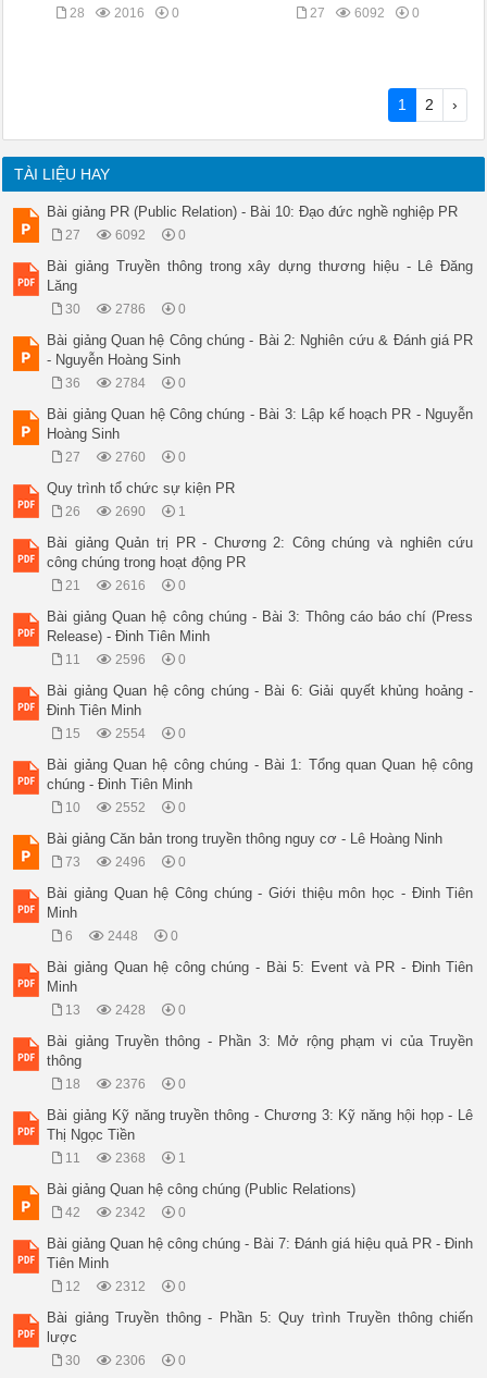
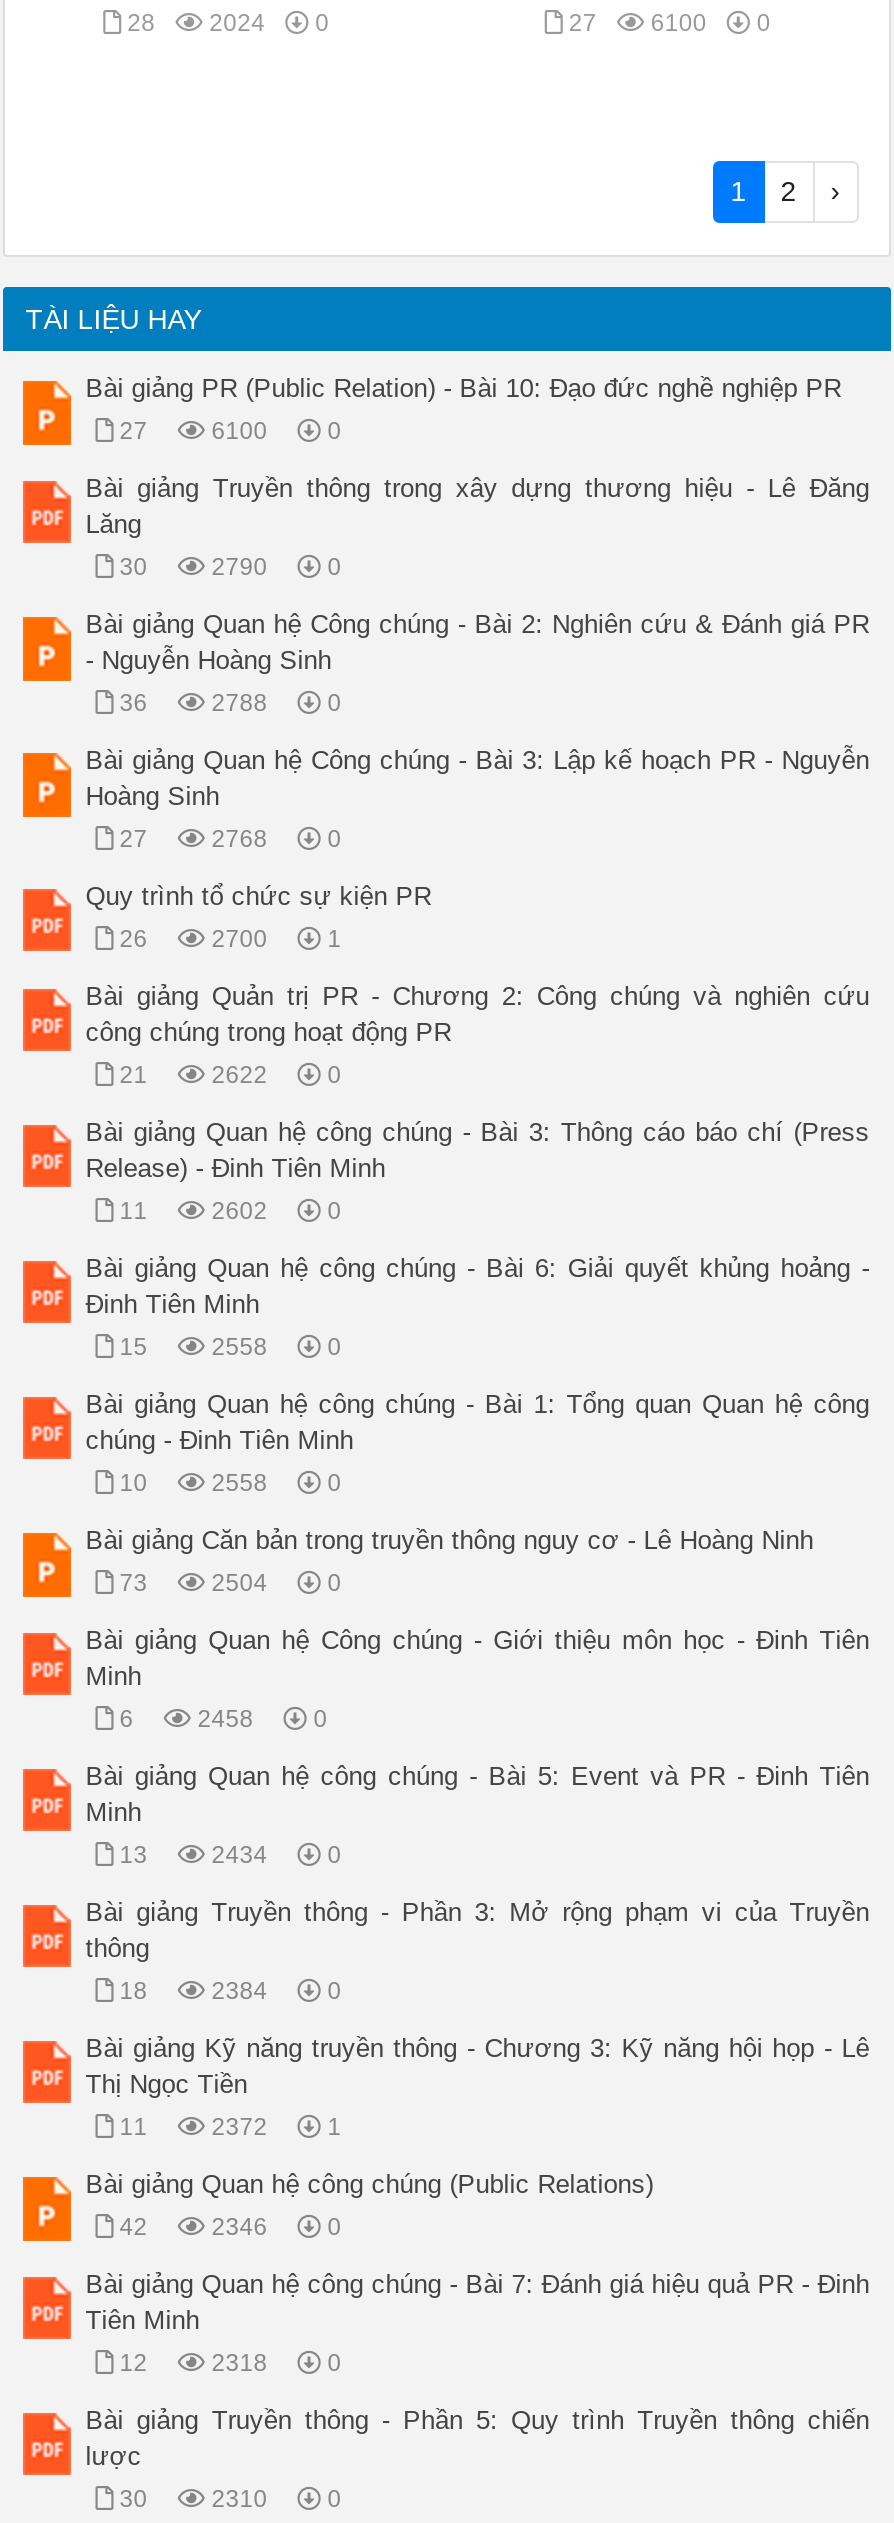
[70,5,179,21] 28 2016 0 -> [127,9,329,37] 28 2024 0
[310,5,419,21] 27 6092 0 -> [569,9,771,37] 27 6100 0
[115,227,146,243] 6092 -> [211,417,267,445] 6100
[115,302,146,317] 2786 -> [211,553,267,581] 2790
[115,376,146,391] 2784 -> [211,689,267,717] 2788
[115,450,146,465] 2760 -> [211,825,267,853] 2768
[115,504,146,519] 2690 -> [211,925,267,953] 2700
[115,578,146,593] 2616 -> [211,1061,267,1089] 2622
[115,652,146,667] 2596 -> [211,1197,267,1225] 2602
[115,726,146,741] 2554 -> [211,1333,267,1361] 2558
[115,800,146,815] 2552 -> [211,1469,267,1497] 2558
[115,854,146,870] 2496 -> [211,1569,267,1597] 2504
[108,928,138,944] 2448 -> [197,1705,253,1733] 2458
[115,1002,146,1018] 2428 -> [211,1841,267,1869] 2434
[115,1076,146,1092] 2376 -> [211,1977,267,2005] 2384
[115,1151,146,1166] 2368 -> [211,2113,267,2141] 2372
[115,1205,146,1220] 2342 -> [211,2213,267,2241] 2346
[115,1279,146,1294] 2312 -> [211,2349,267,2377] 2318
[115,1353,146,1368] 2306 -> [211,2485,267,2513] 2310

